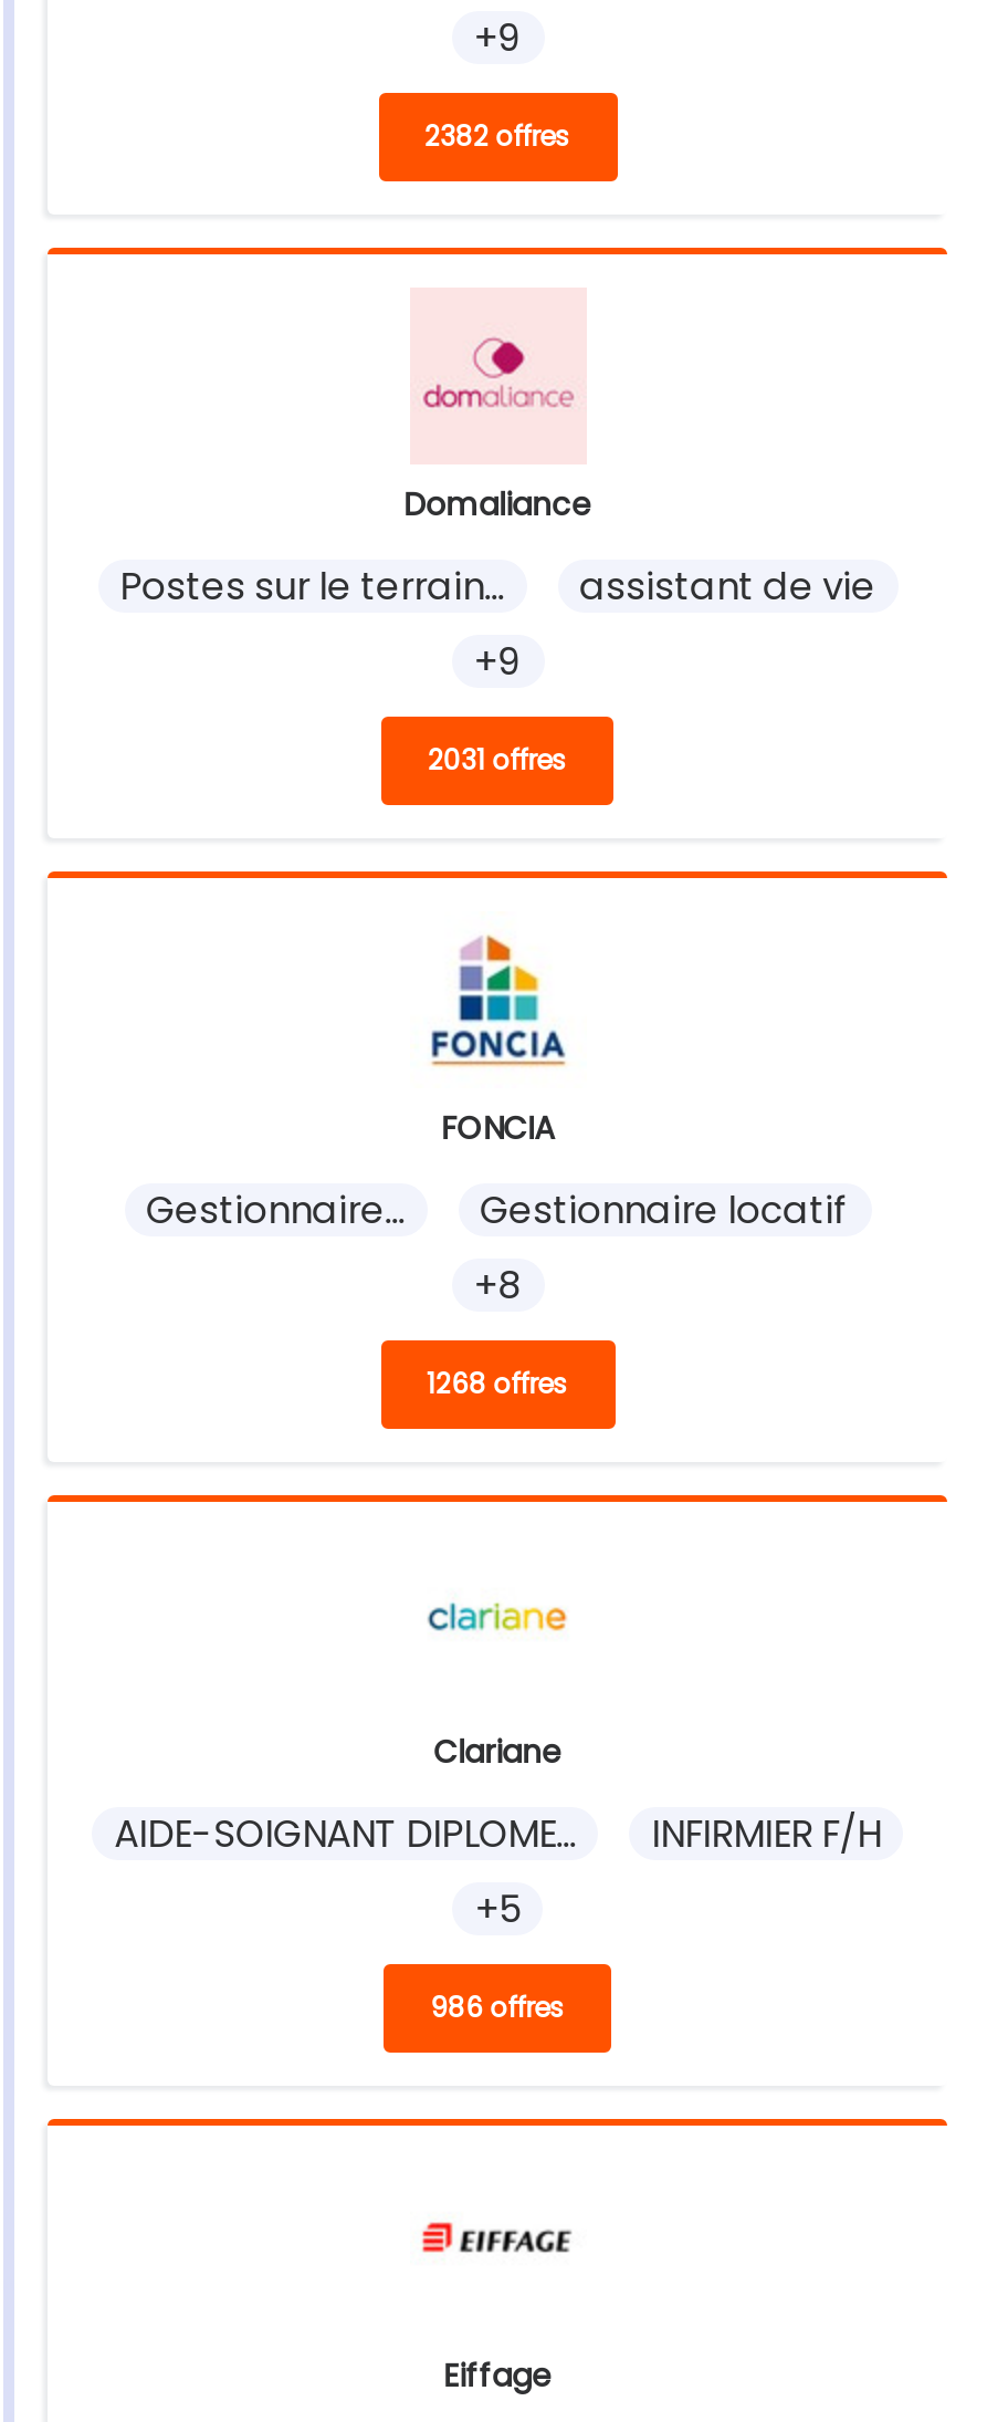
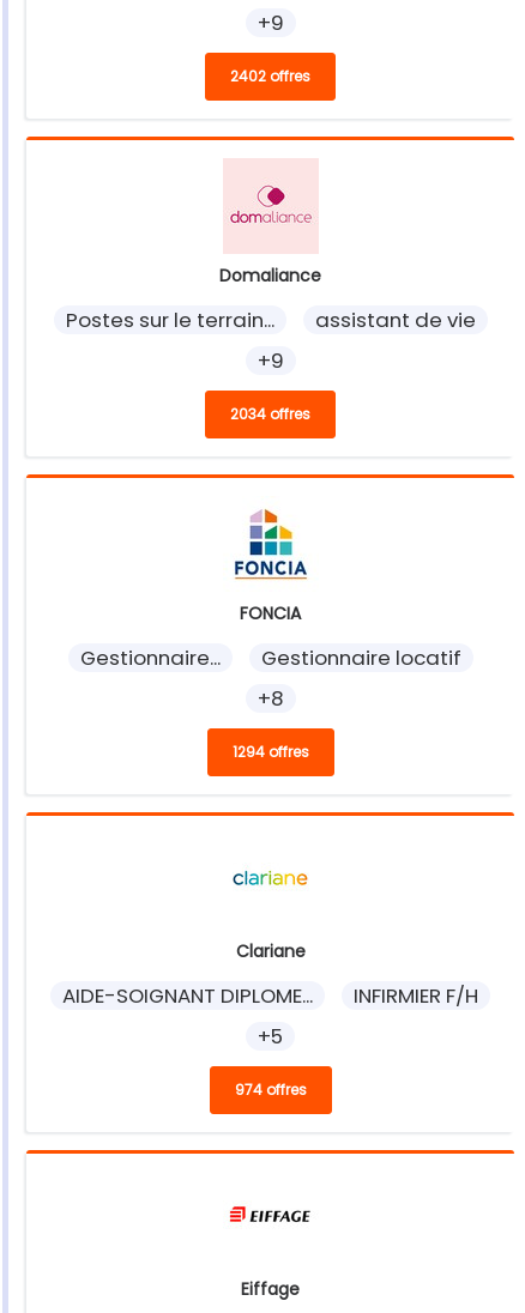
[425,117,571,155] 2382 offres -> [230,66,311,86] 2402 offres
[428,741,567,779] 2031 offres -> [230,404,311,424] 2034 offres
[427,1365,568,1403] 1268 offres -> [232,742,309,762] 1294 offres
[430,1989,565,2026] 986 offres -> [234,1080,306,1100] 974 offres

